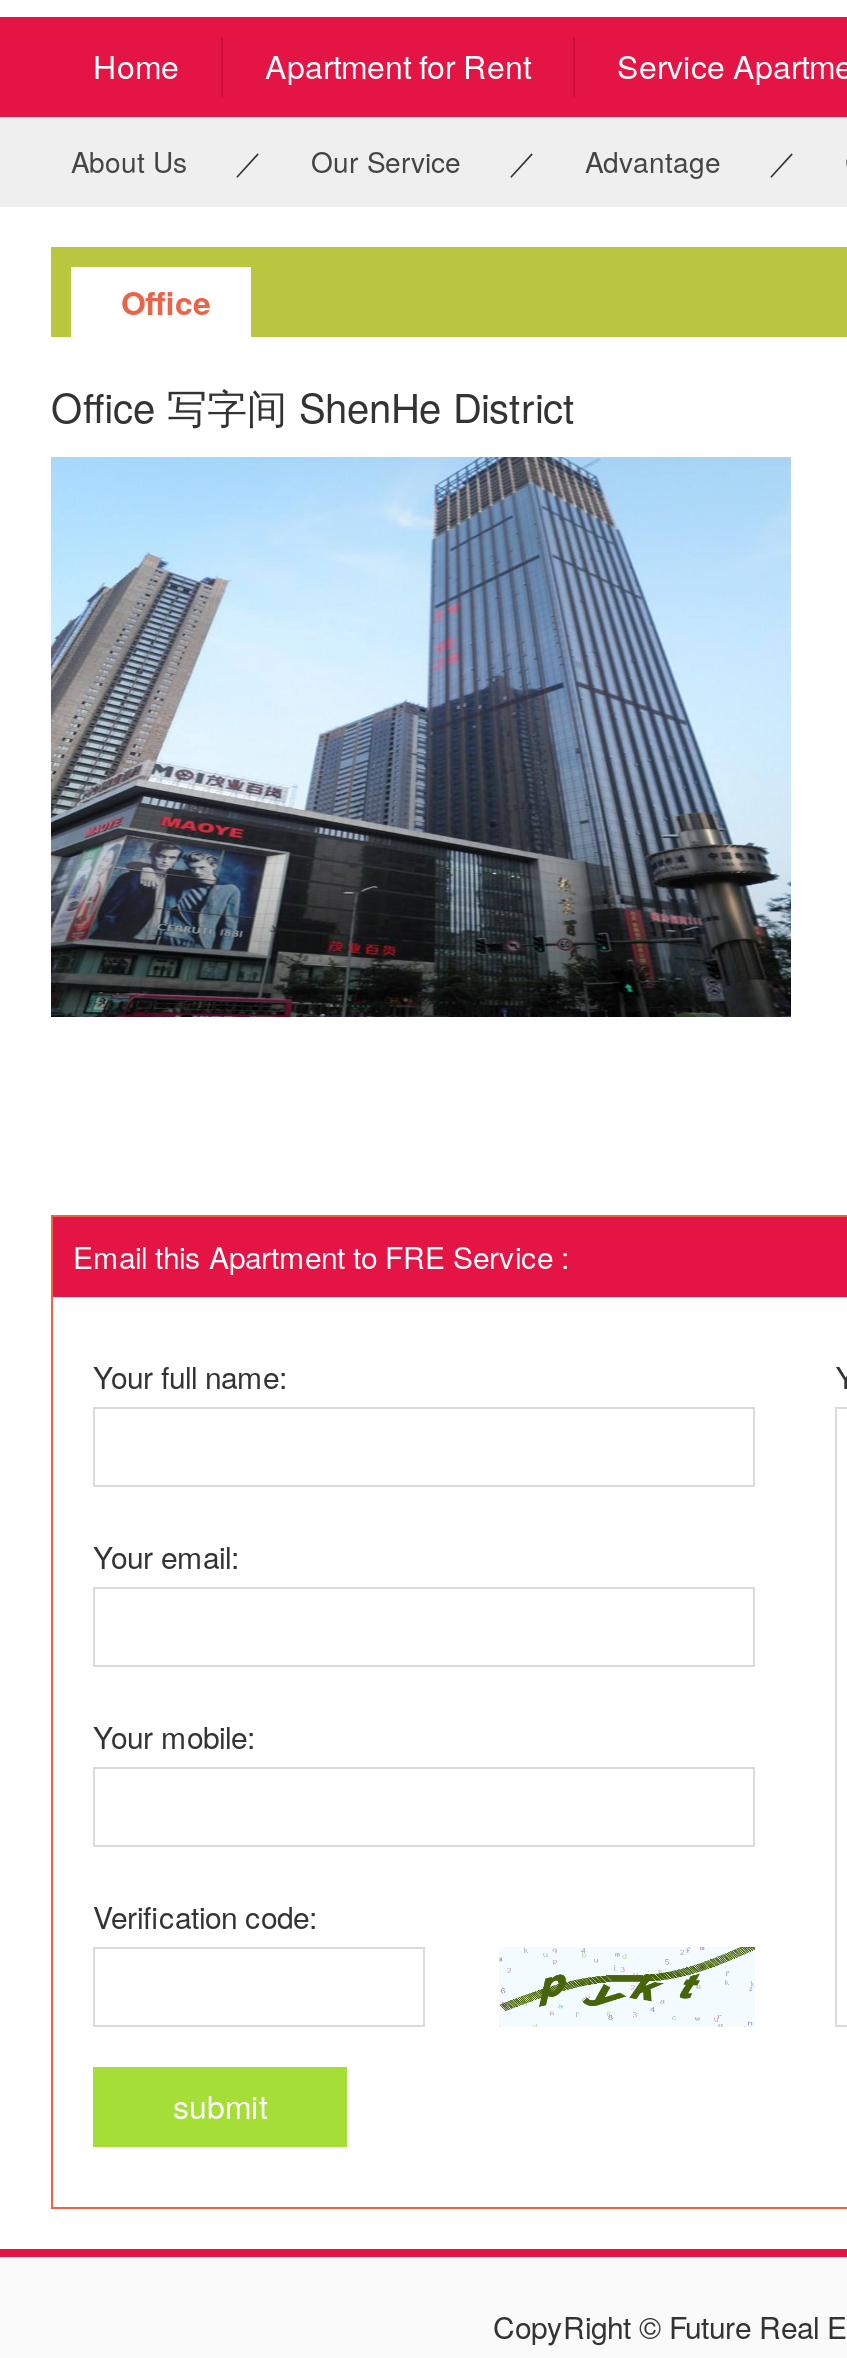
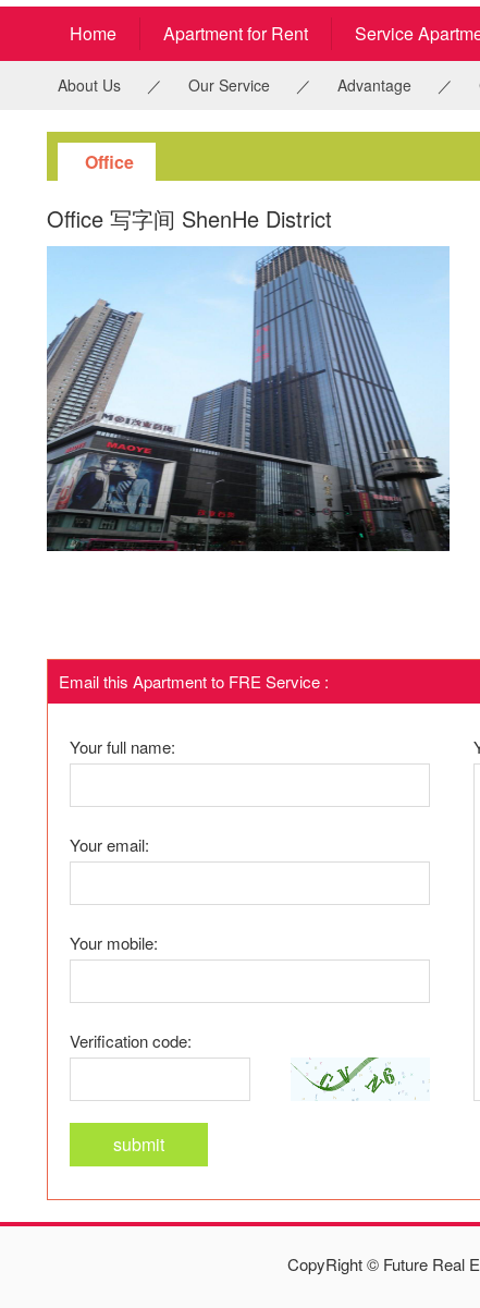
[499,1945,757,2017] [image] -> [292,1056,429,1093] [image]

